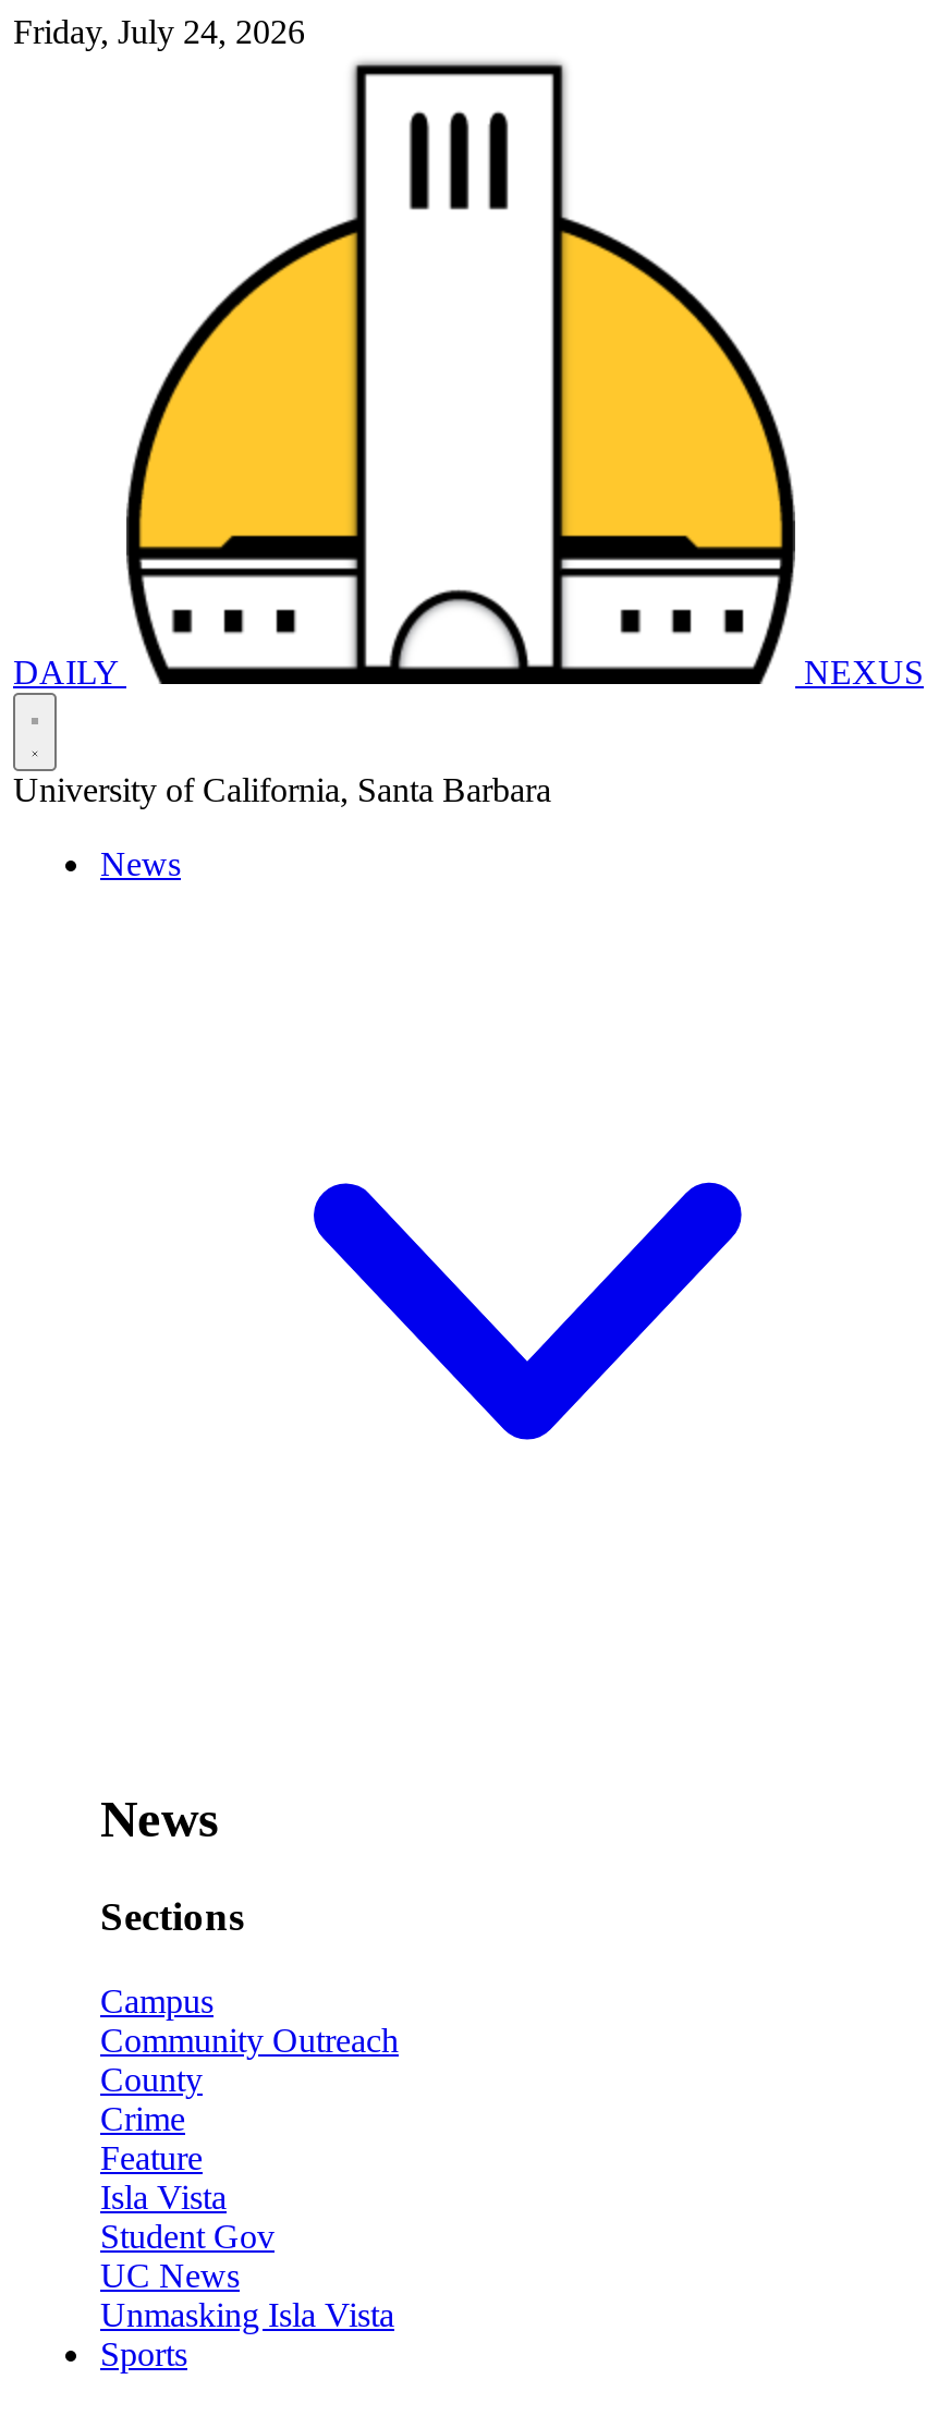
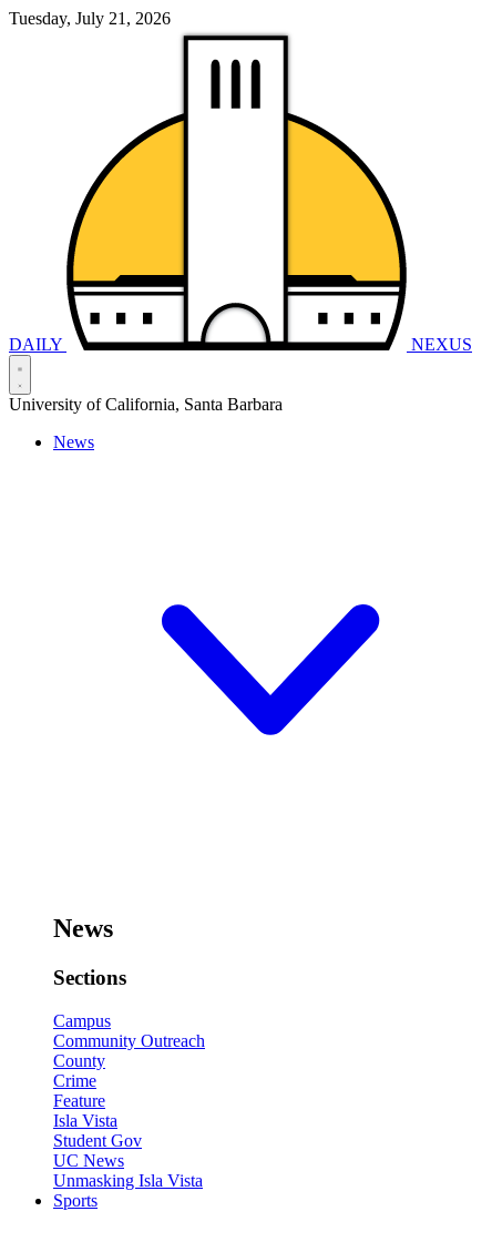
[13,13,305,50] Friday, July 24, 2026 -> [9,9,171,28] Tuesday, July 21, 2026

